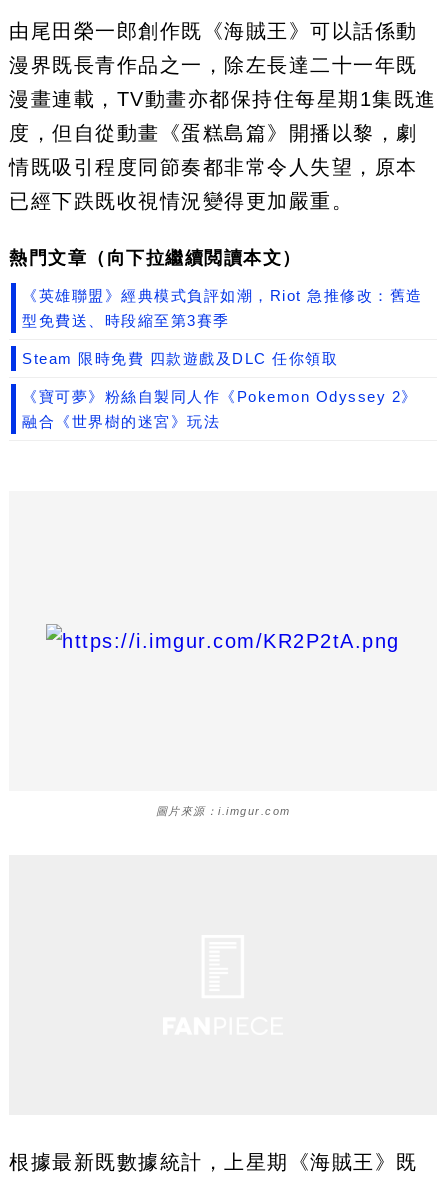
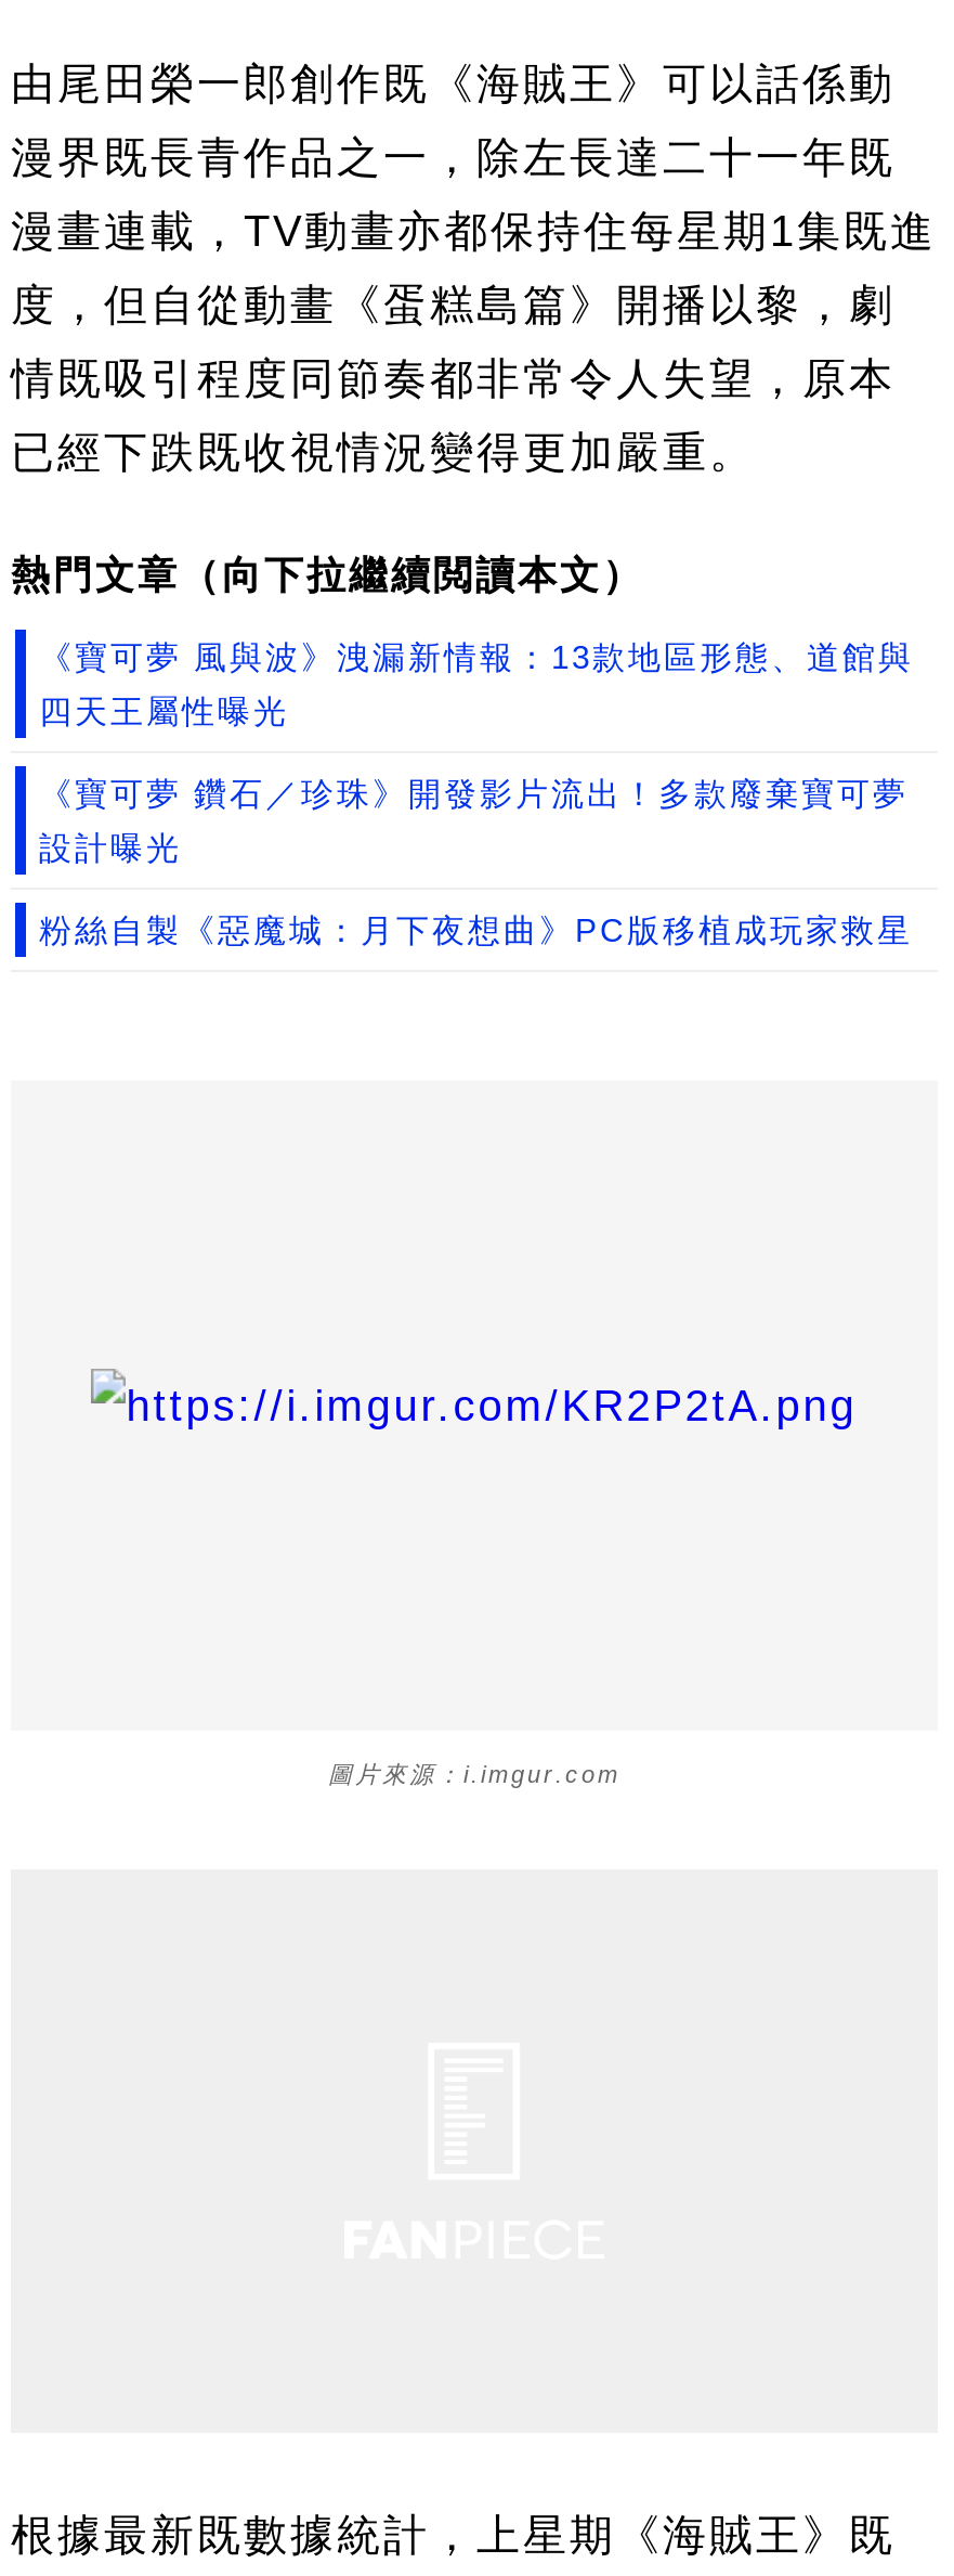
[22,287,422,304] 《英雄聯盟》經典模式負評如潮，Riot 急推修改：舊造 -> [39,638,914,675] 《寶可夢 風與波》洩漏新情報：13款地區形態、道館與
[22,312,229,329] 型免費送、時段縮至第3賽季 -> [39,692,289,729] 四天王屬性曝光
[22,350,338,367] Steam 限時免費 四款遊戲及DLC 任你領取 -> [39,775,909,812] 《寶可夢 鑽石／珍珠》開發影片流出！多款廢棄寶可夢
[22,388,417,405] 《寶可夢》粉絲自製同人作《Pokemon Odyssey 2》 -> [39,829,182,866] 設計曝光
[22,413,220,430] 融合《世界樹的迷宮》玩法 -> [39,911,913,948] 粉絲自製《惡魔城：月下夜想曲》PC版移植成玩家救星

